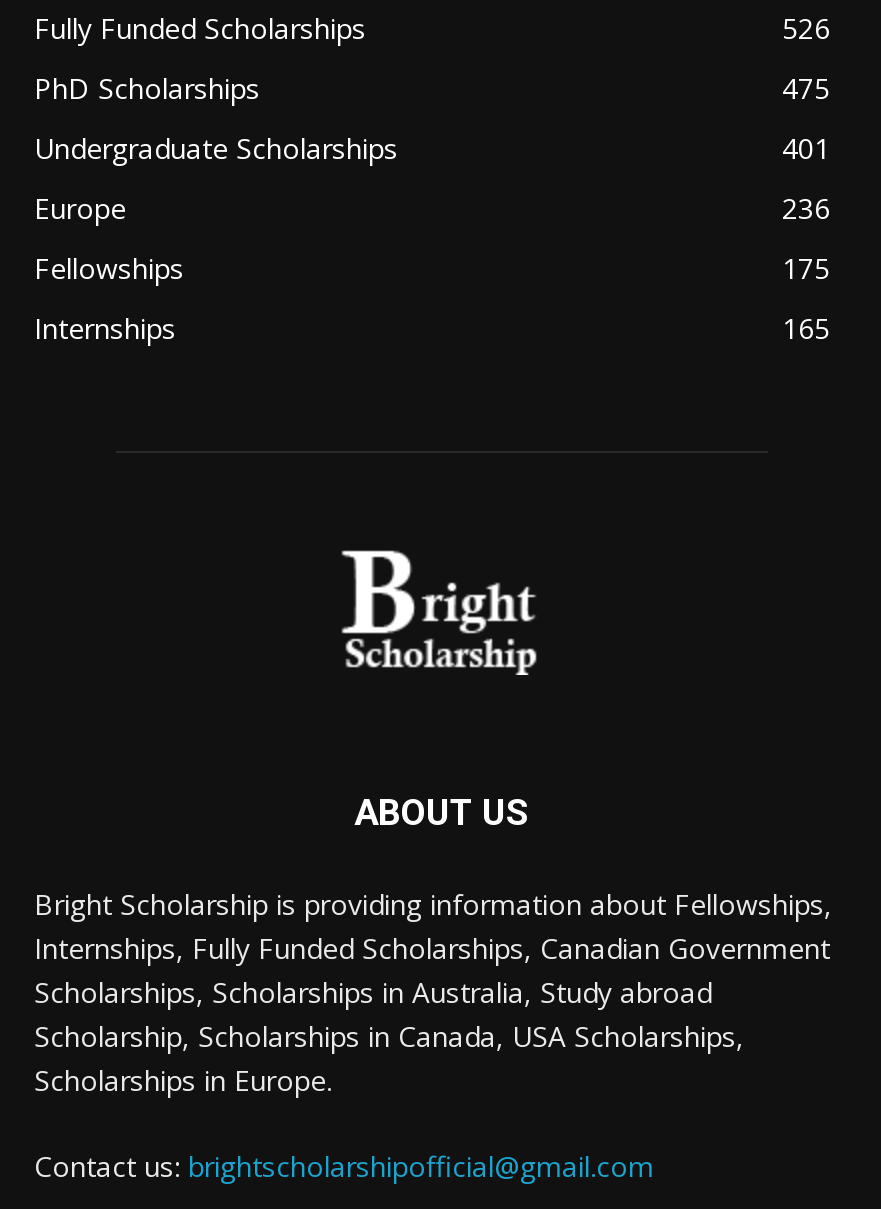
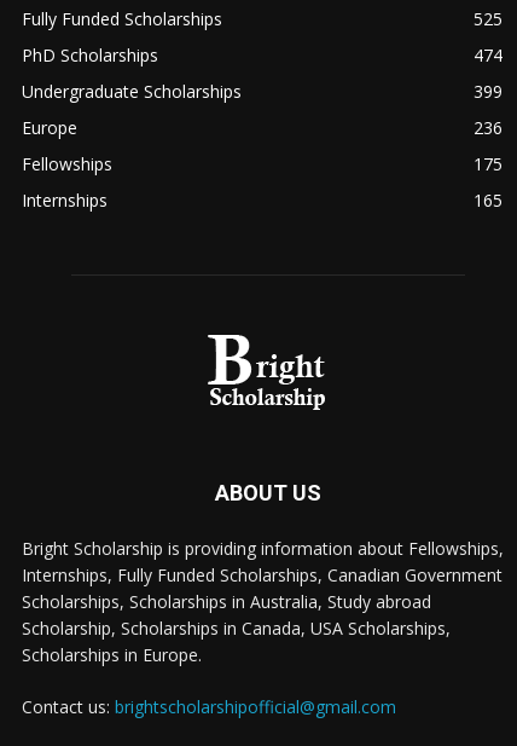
[782,9,830,47] 526 -> [474,7,503,30] 525
[782,69,830,107] 475 -> [474,44,503,66] 474
[782,129,830,167] 401 -> [474,80,503,103] 399

